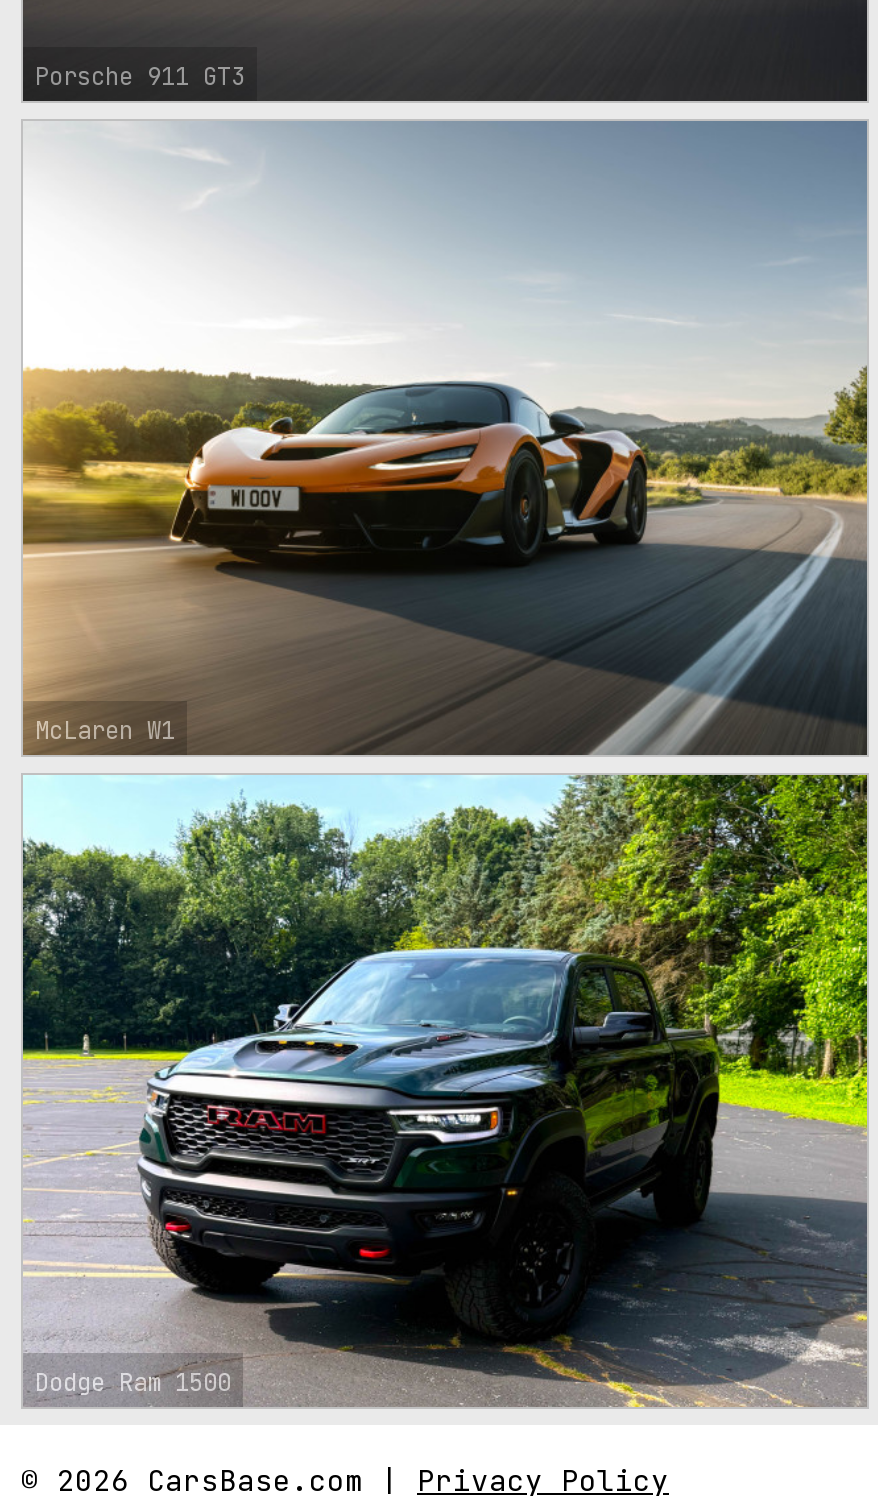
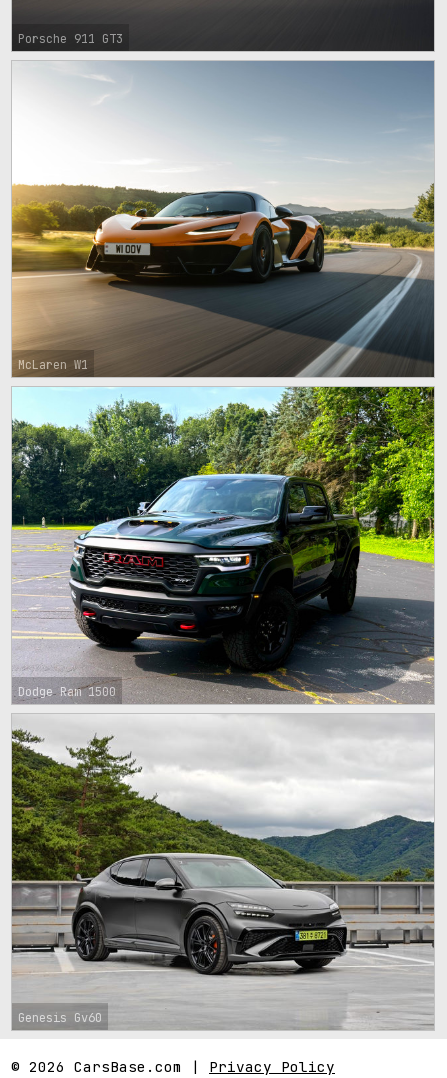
none -> [11,714,435,1030] [image] | Genesis Gv60

